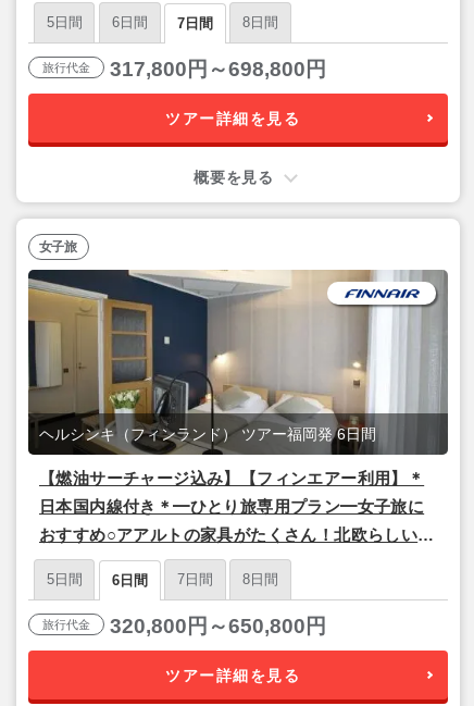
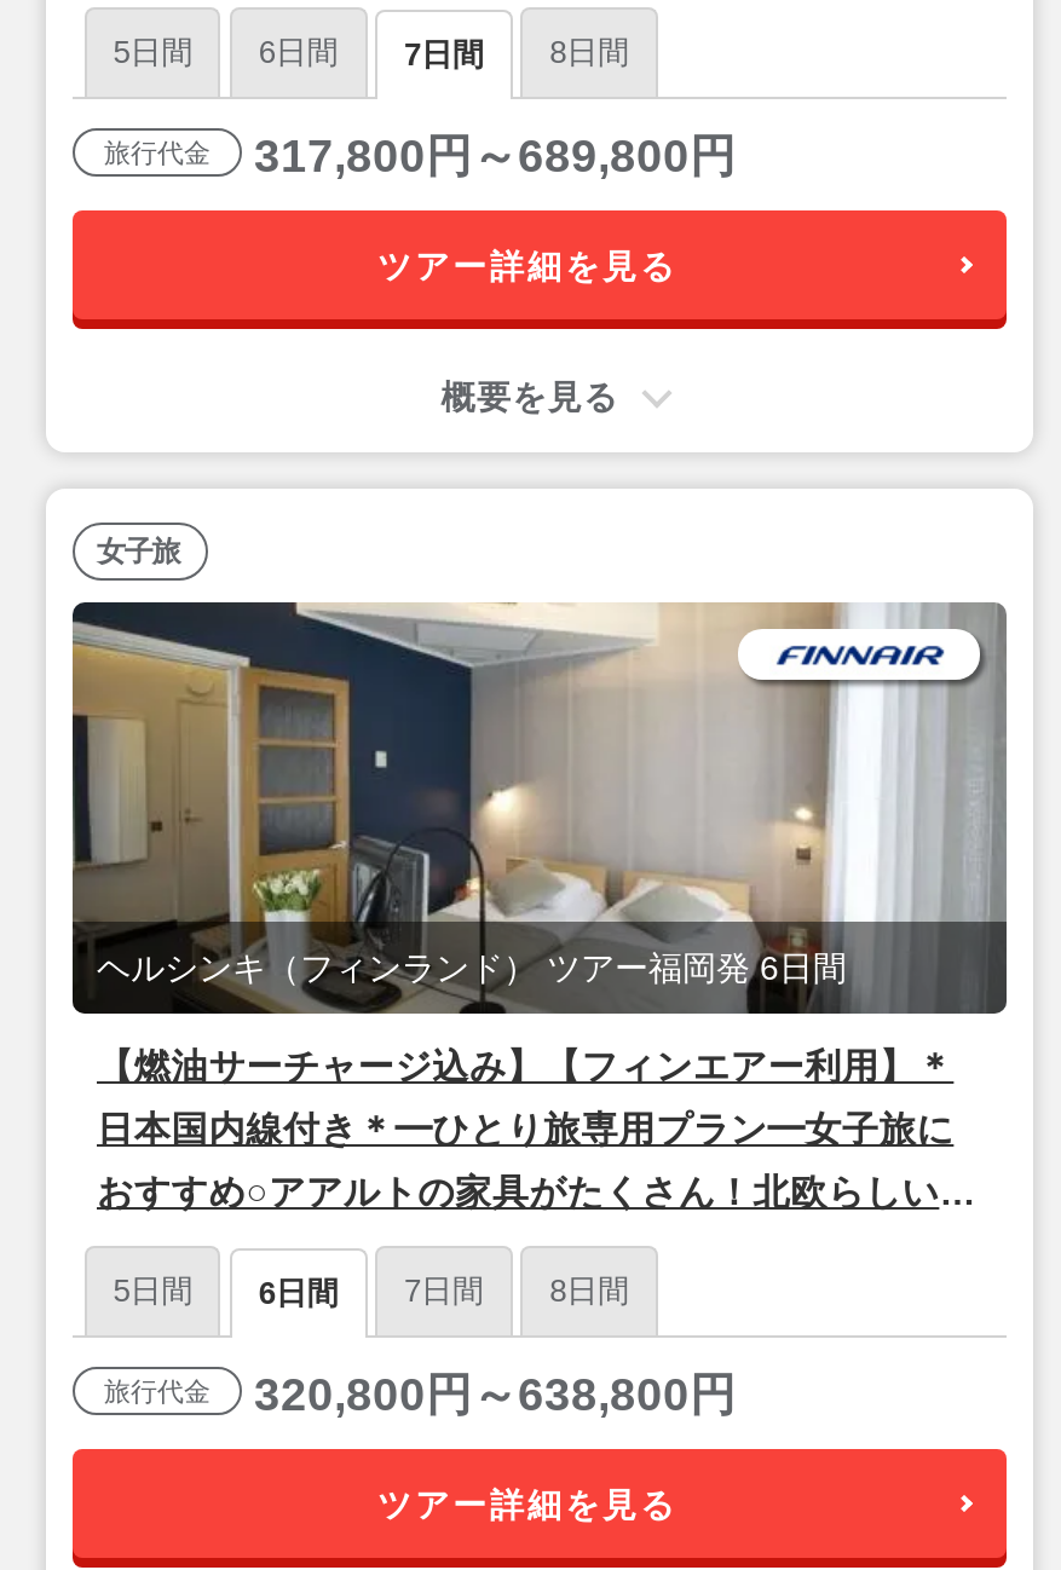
[42,58,326,80] 旅行代金 317,800円～698,800円 -> [104,131,736,181] 旅行代金 317,800円～689,800円
[42,615,326,637] 旅行代金 320,800円～650,800円 -> [104,1369,736,1420] 旅行代金 320,800円～638,800円

